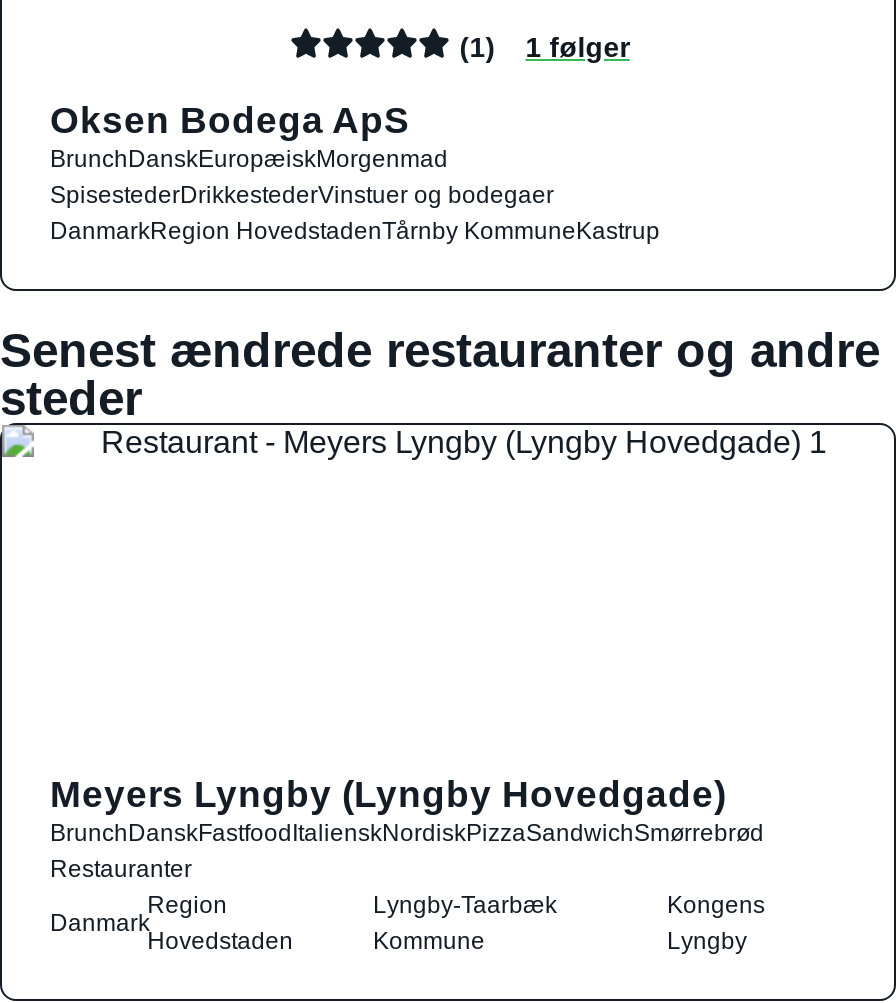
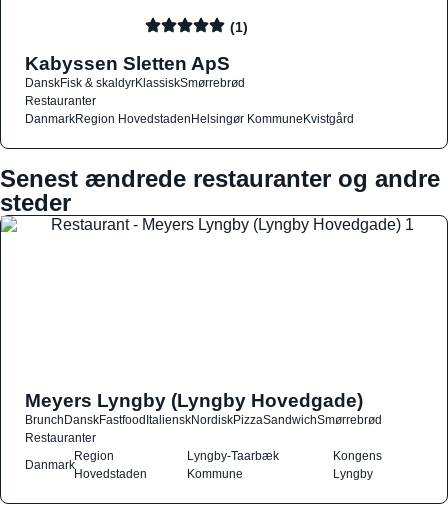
[50,31,660,245] 1 følger | Oksen Bodega ApS | BrunchDanskEuropæiskMorgenmad | SpisestederDrikkestederVinstuer og bodegaer | DanmarkRegion HovedstadenTårnby KommuneKastrup -> [25,53,354,126] Kabyssen Sletten ApS | DanskFisk & skaldyrKlassiskSmørrebrød | Restauranter | DanmarkRegion HovedstadenHelsingør KommuneKvistgård

